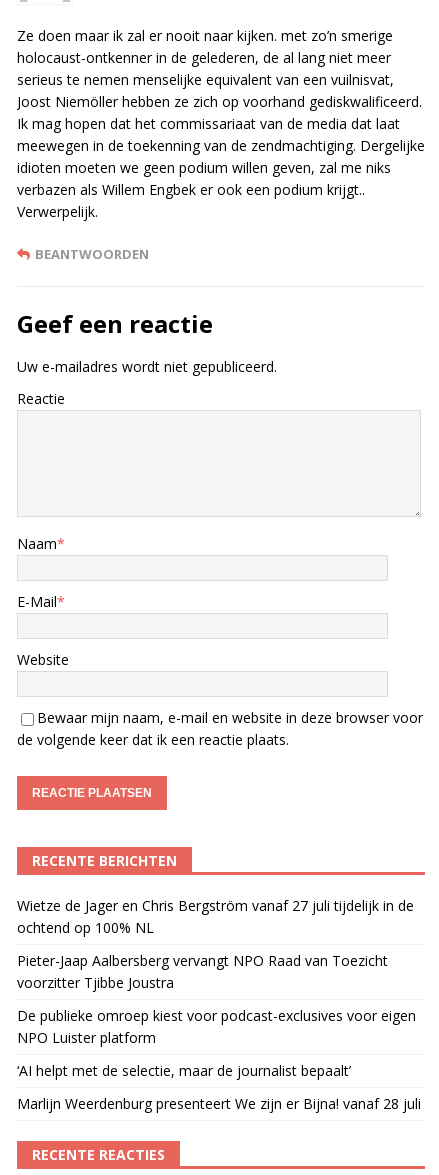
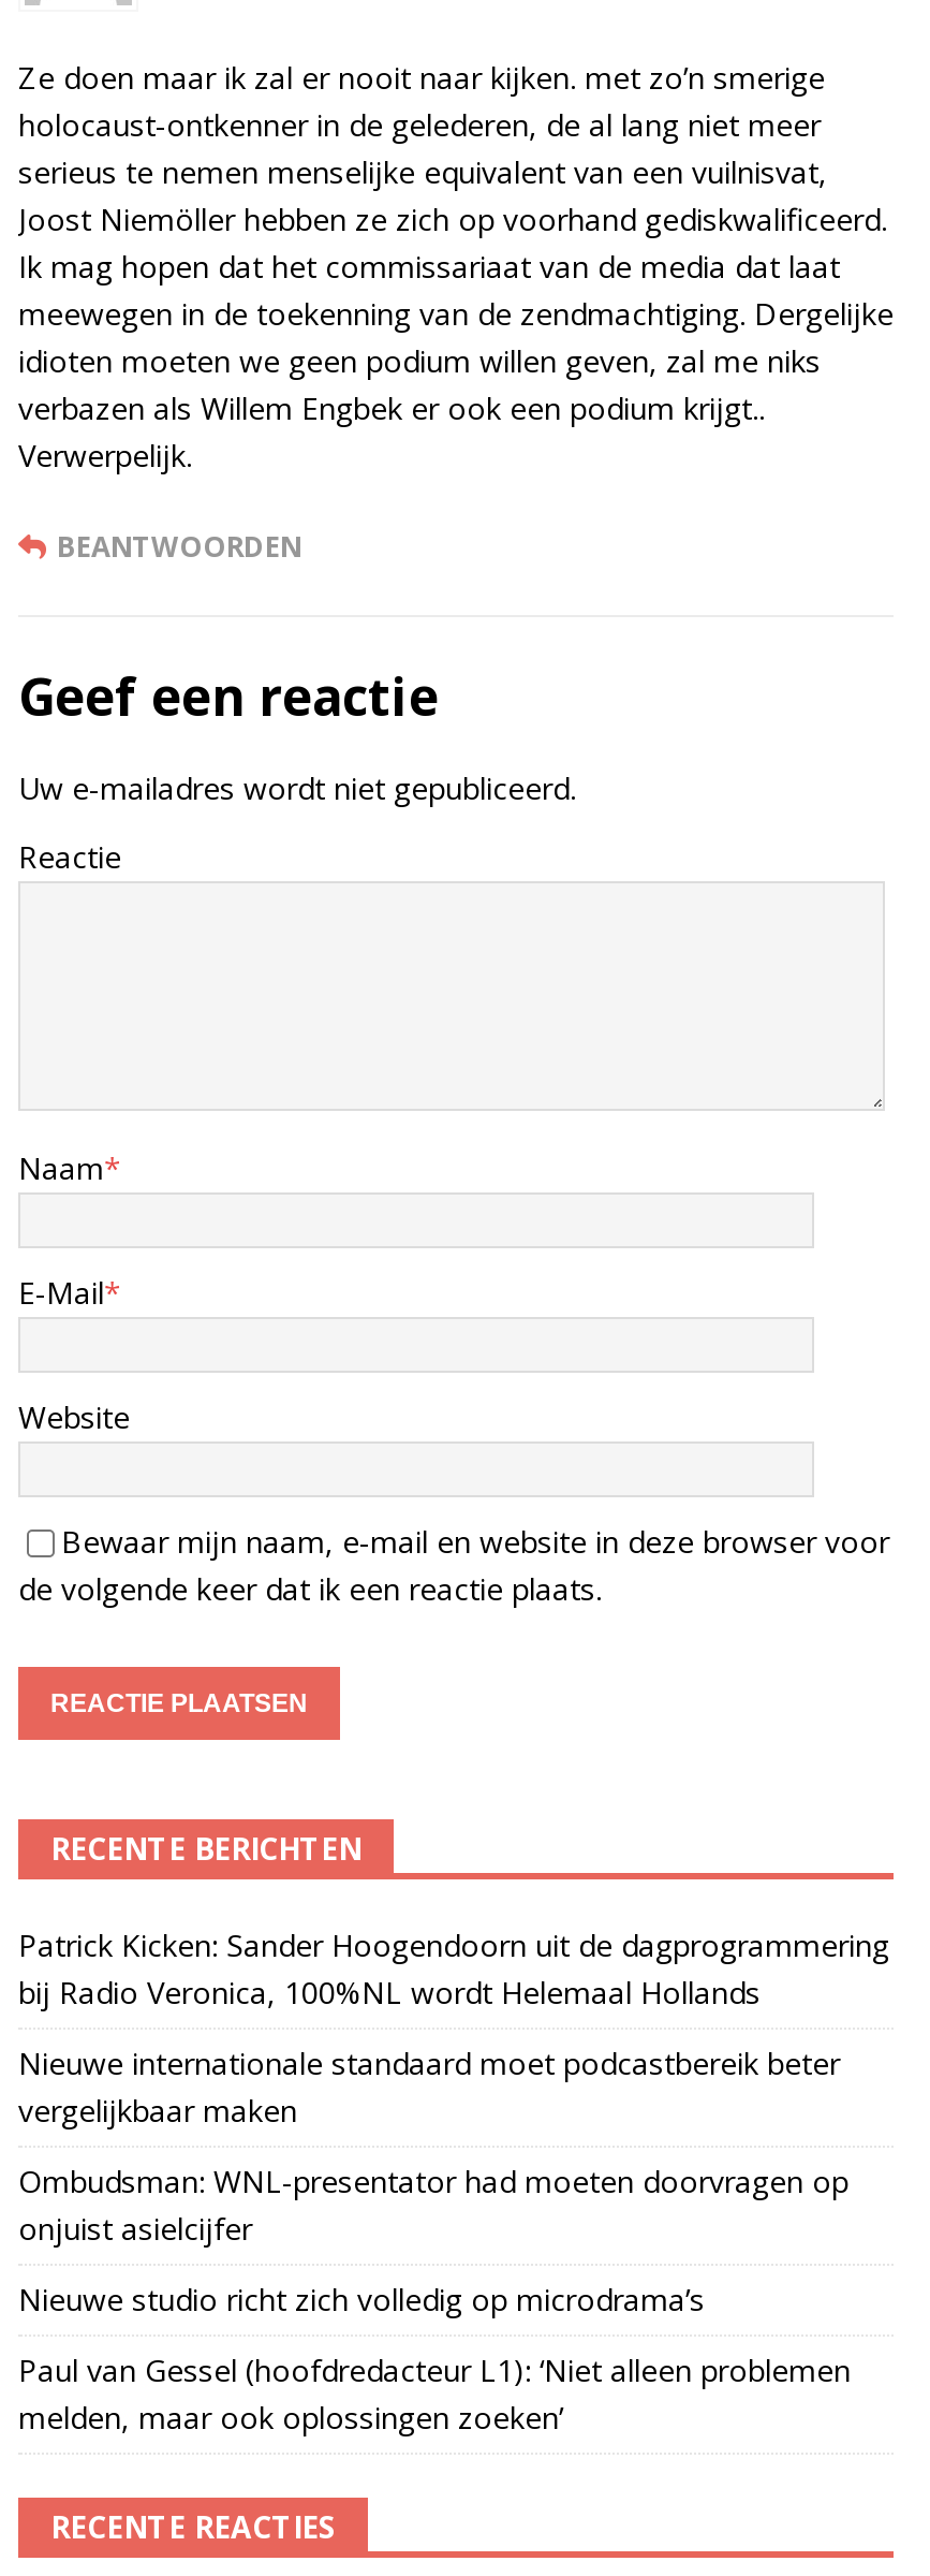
[17,896,414,937] Wietze de Jager en Chris Bergström vanaf 27 juli tijdelijk in de | ochtend op 100% NL -> [18,1924,889,2012] Patrick Kicken: Sander Hoogendoorn uit de dagprogrammering | bij Radio Veronica, 100%NL wordt Helemaal Hollands
[17,951,388,992] Pieter-Jaap Aalbersberg vervangt NPO Raad van Toezicht | voorzitter Tjibbe Joustra -> [18,2042,840,2130] Nieuwe internationale standaard moet podcastbereik beter | vergelijkbaar maken
[17,1006,416,1047] De publieke omroep kiest voor podcast-exclusives voor eigen | NPO Luister platform -> [18,2160,848,2248] Ombudsman: WNL-presentator had moeten doorvragen op | onjuist asielcijfer
[17,1061,351,1080] ‘AI helpt met de selectie, maar de journalist bepaalt’ -> [18,2278,705,2319] Nieuwe studio richt zich volledig op microdrama’s
[17,1094,421,1113] Marlijn Weerdenburg presenteert We zijn er Bijna! vanaf 28 juli -> [18,2349,851,2437] Paul van Gessel (hoofdredacteur L1): ‘Niet alleen problemen | melden, maar ook oplossingen zoeken’

